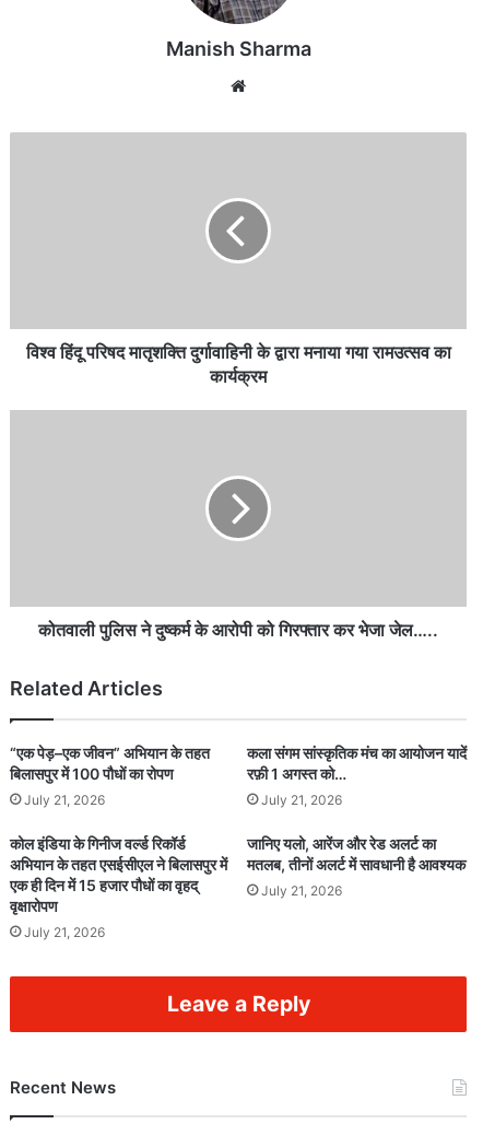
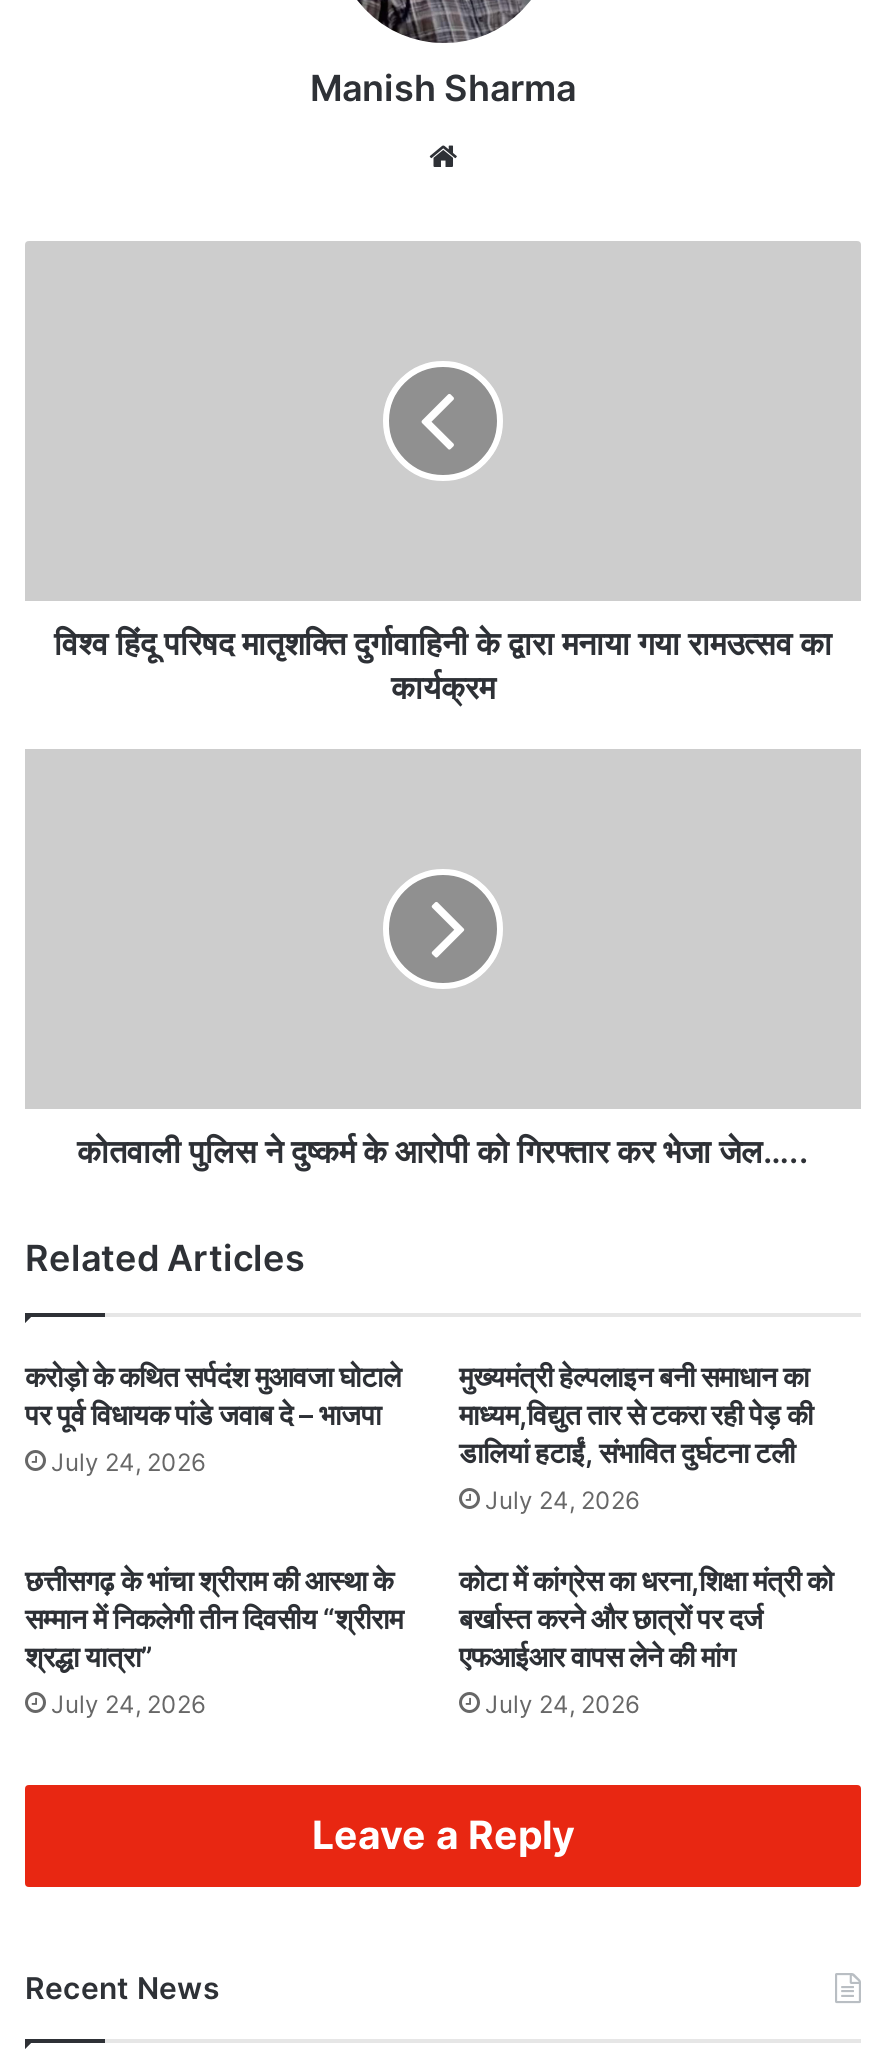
[10,744,210,783] “एक पेड़–एक जीवन” अभियान के तहत | बिलासपुर में 100 पौधों का रोपण -> [25,1360,401,1432] करोड़ो के कथित सर्पदंश मुआवजा घोटाले | पर पूर्व विधायक पांडे जवाब दे – भाजपा
[247,744,467,783] कला संगम सांस्कृतिक मंच का आयोजन यादें | रफ़ी 1 अगस्त को… -> [459,1360,813,1470] मुख्यमंत्री हेल्पलाइन बनी समाधान का | माध्यम,विद्युत तार से टकरा रही पेड़ की | डालियां हटाईं, संभावित दुर्घटना टली
[24,792,105,808] July 21, 2026 -> [51,1448,205,1478] July 24, 2026
[261,792,342,808] July 21, 2026 -> [485,1486,639,1516] July 24, 2026
[10,834,227,915] कोल इंडिया के गिनीज वर्ल्ड रिकॉर्ड | अभियान के तहत एसईसीएल ने बिलासपुर में | एक ही दिन में 15 हजार पौधों का वृहद् | वृक्षारोपण -> [25,1564,403,1674] छत्तीसगढ़ के भांचा श्रीराम की आस्था के | सम्मान में निकलेगी तीन दिवसीय “श्रीराम | श्रद्धा यात्रा”
[247,834,466,874] जानिए यलो, आरेंज और रेड अलर्ट का | मतलब, तीनों अलर्ट में सावधानी है आवश्यक -> [459,1564,833,1674] कोटा में कांग्रेस का धरना,शिक्षा मंत्री को | बर्खास्त करने और छात्रों पर दर्ज | एफआईआर वापस लेने की मांग
[261,882,342,899] July 21, 2026 -> [485,1690,639,1720] July 24, 2026
[24,924,105,940] July 21, 2026 -> [51,1690,205,1720] July 24, 2026

